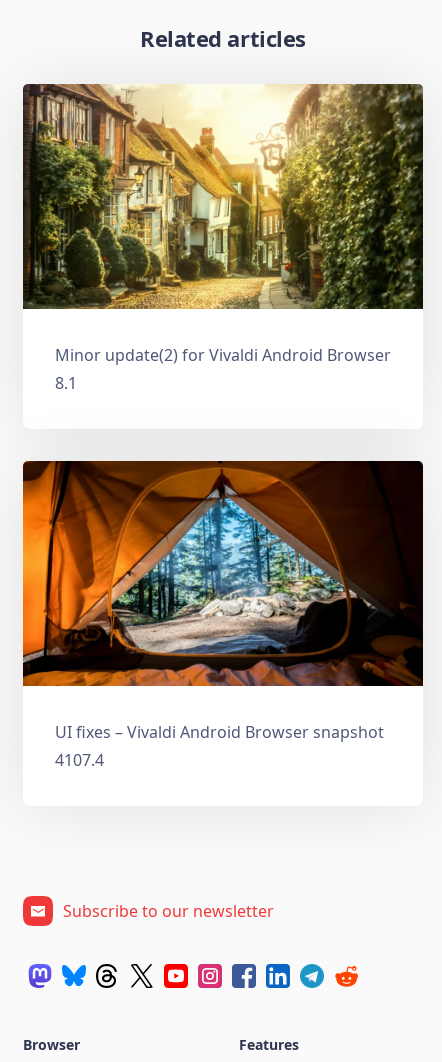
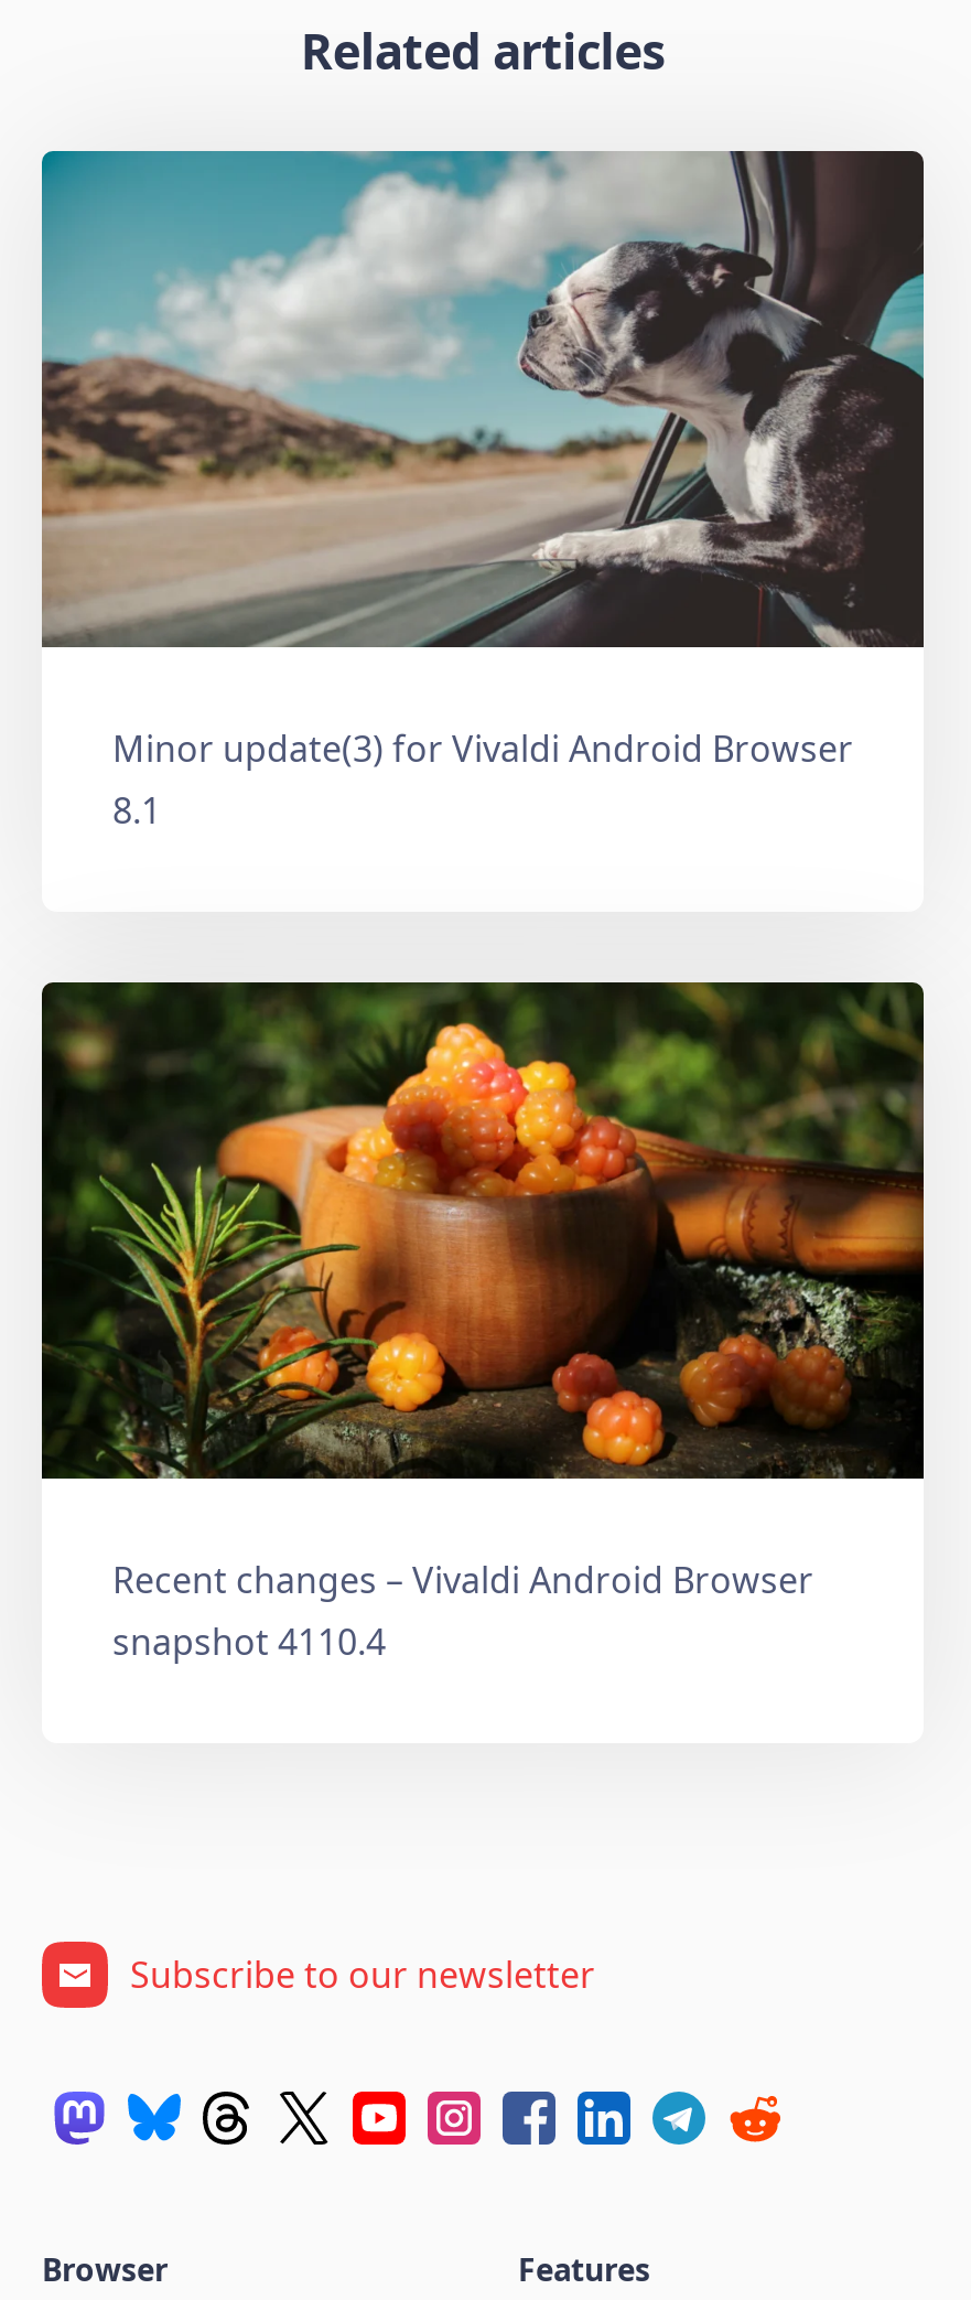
[22,83,424,366] [image] | Minor update(2) for Vivaldi Android Browser -> [40,149,926,774] [image] | Minor update(3) for Vivaldi Android Browser
[22,461,423,771] [image] | UI fixes – Vivaldi Android Browser snapshot | 4107.4 -> [40,982,926,1667] [image] | Recent changes – Vivaldi Android Browser | snapshot 4110.4

